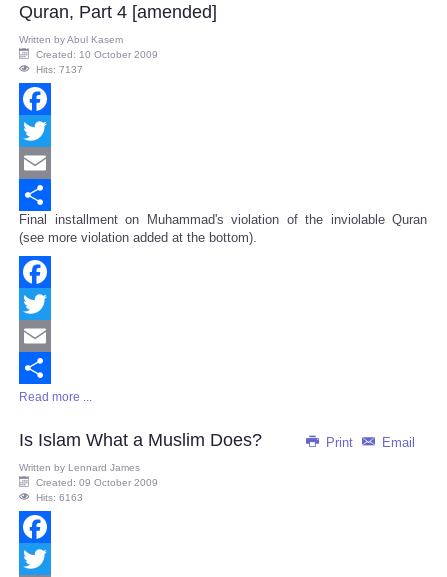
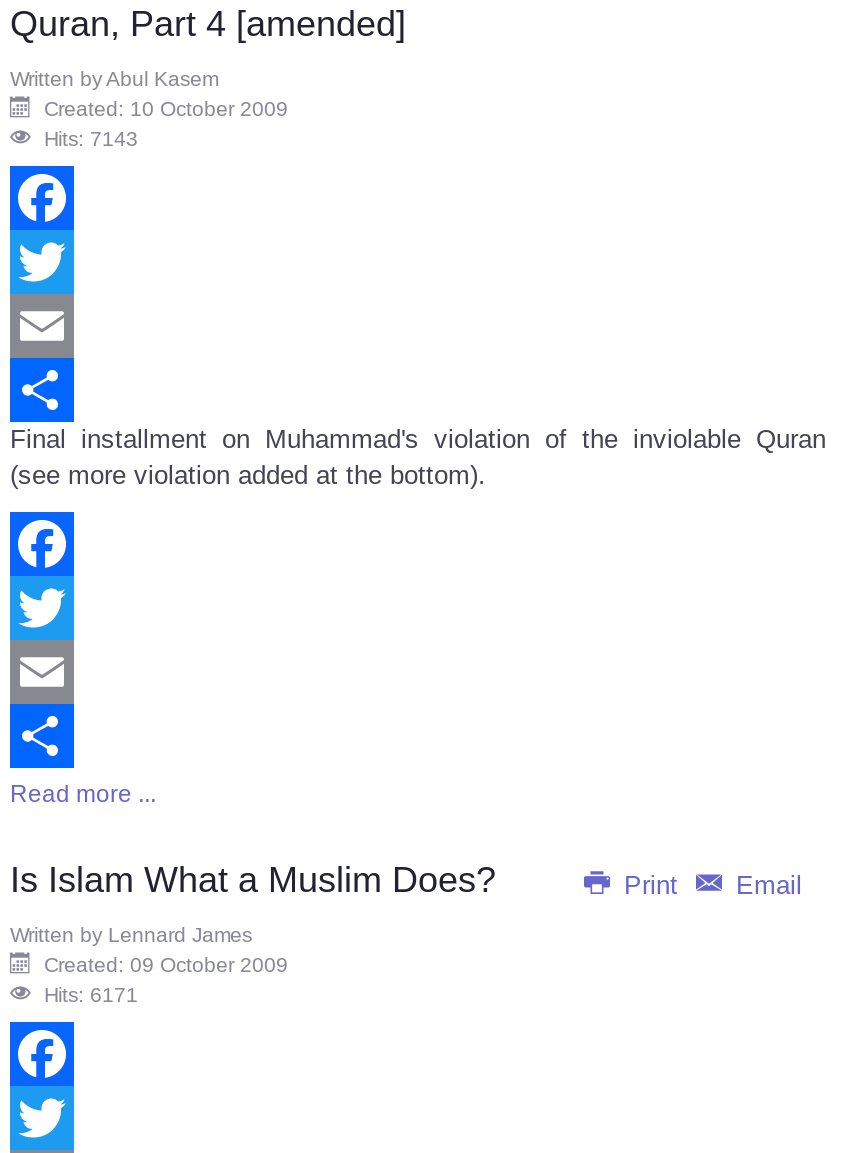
[36,64,83,75] Hits: 7137 -> [44,128,138,150] Hits: 7143
[36,492,83,503] Hits: 6163 -> [44,984,138,1006] Hits: 6171

